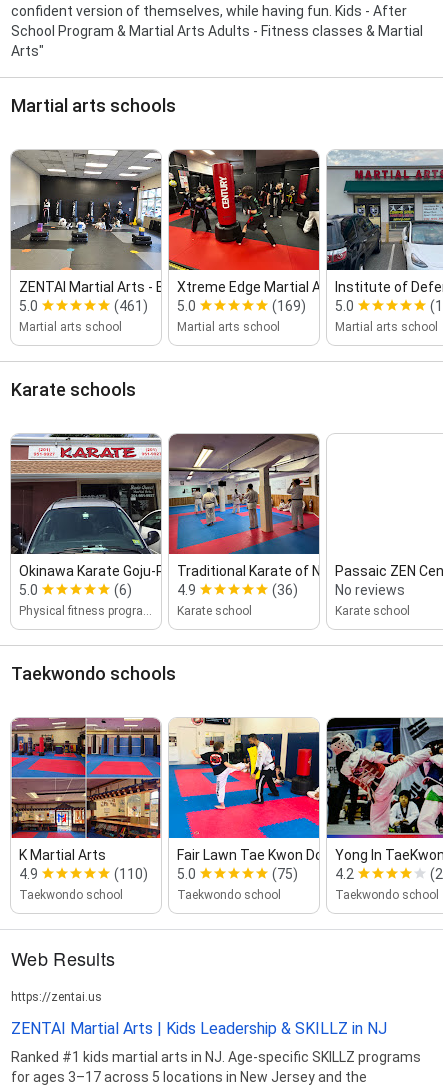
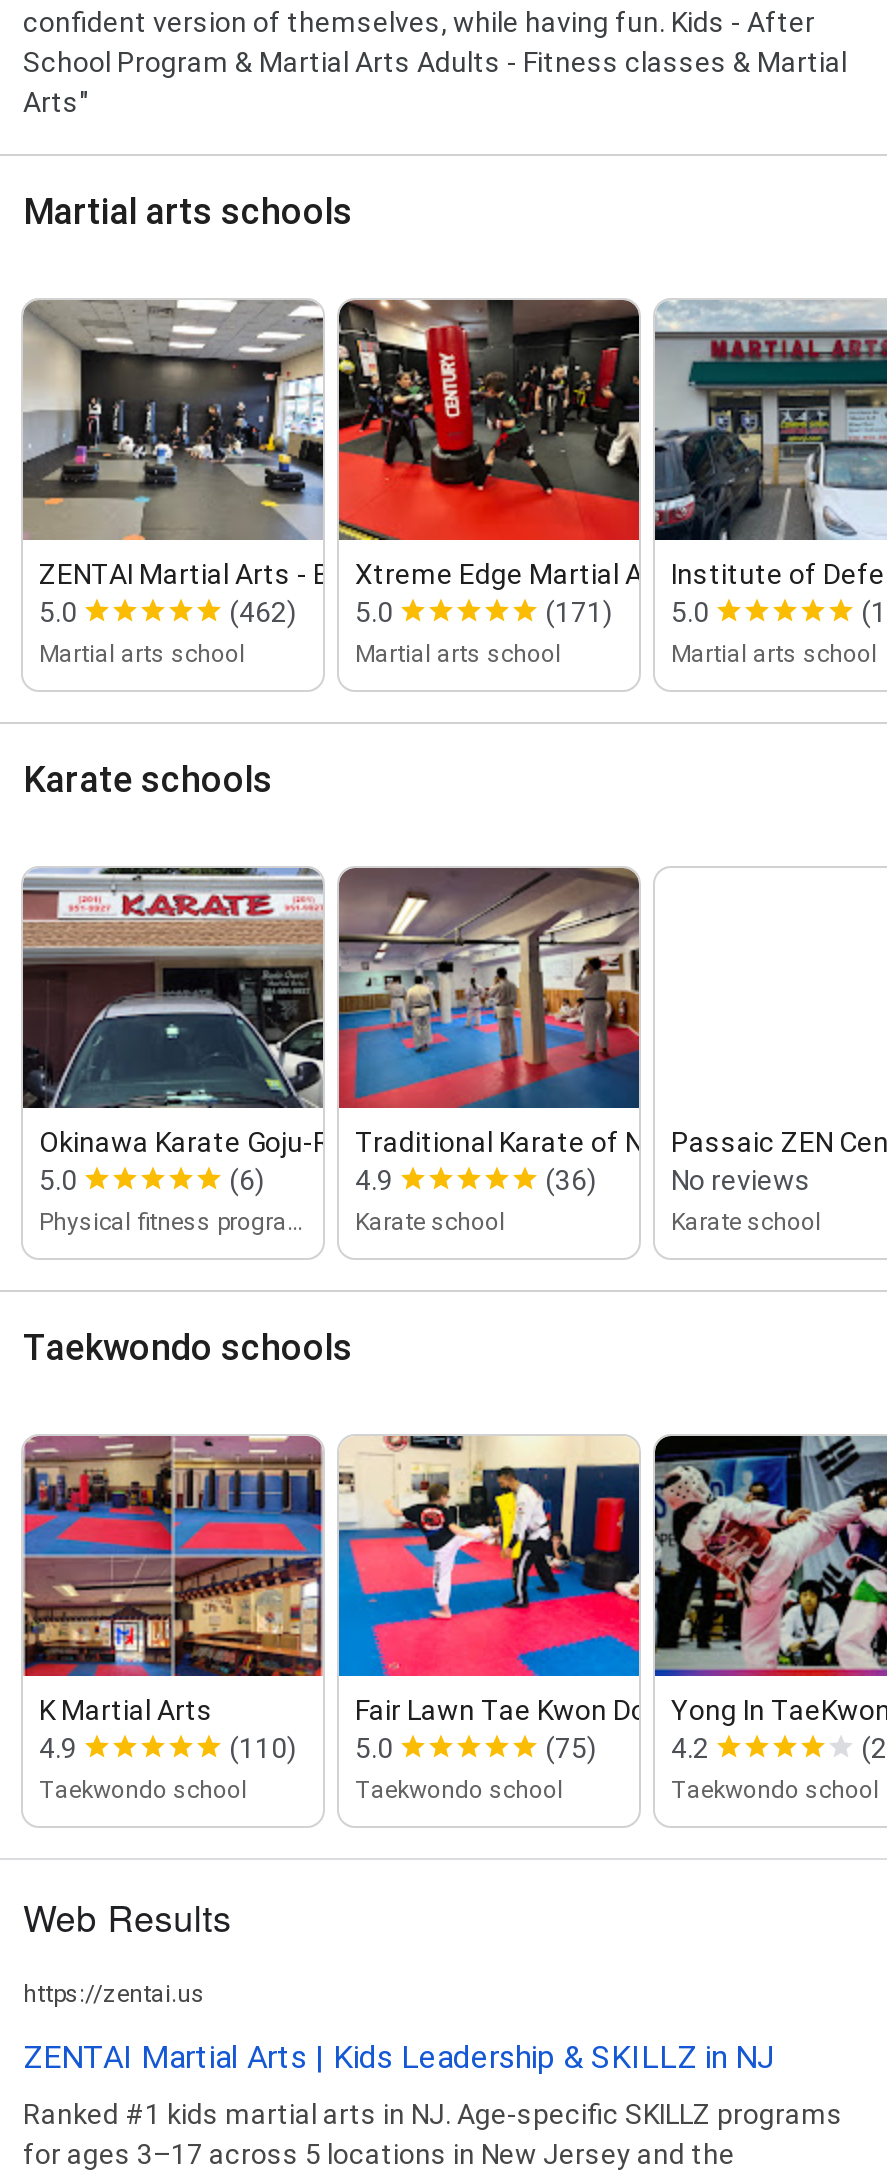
[114,298,196,314] (461) 5.0 -> [229,595,393,627] (462) 5.0
[272,298,354,314] (169) 5.0 -> [545,595,709,627] (171) 5.0

